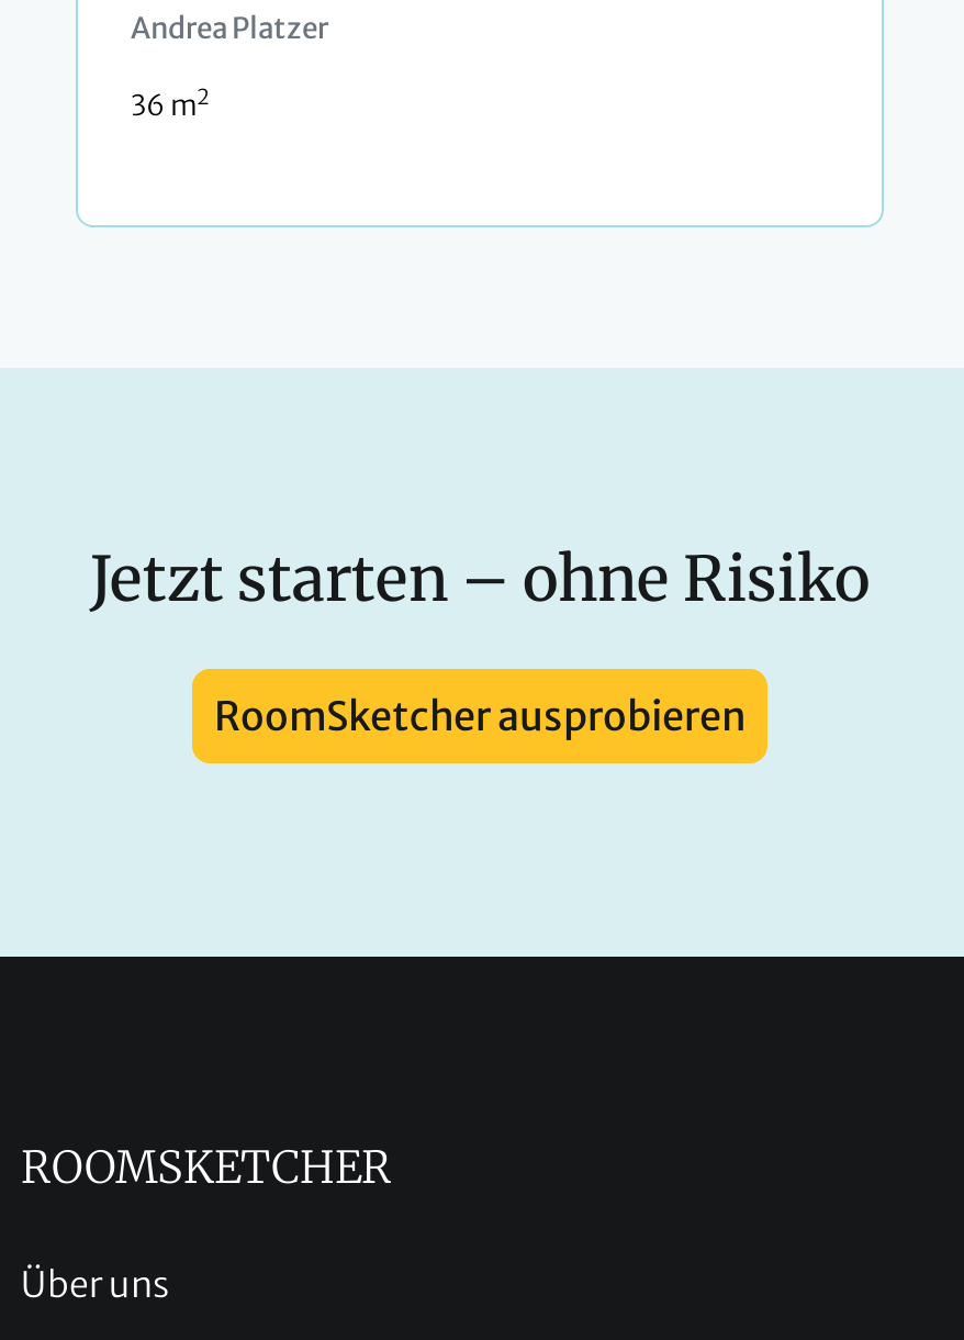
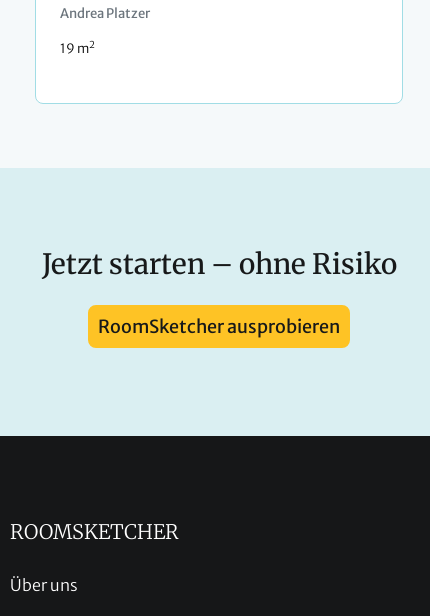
[131,85,210,122] 36 m2 -> [60,39,95,56] 19 m2

